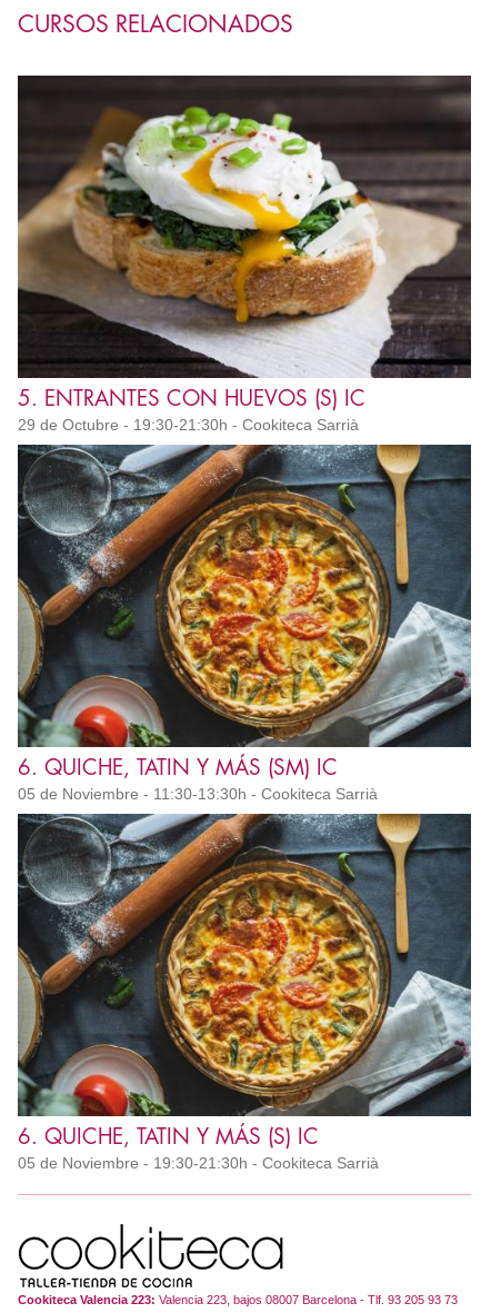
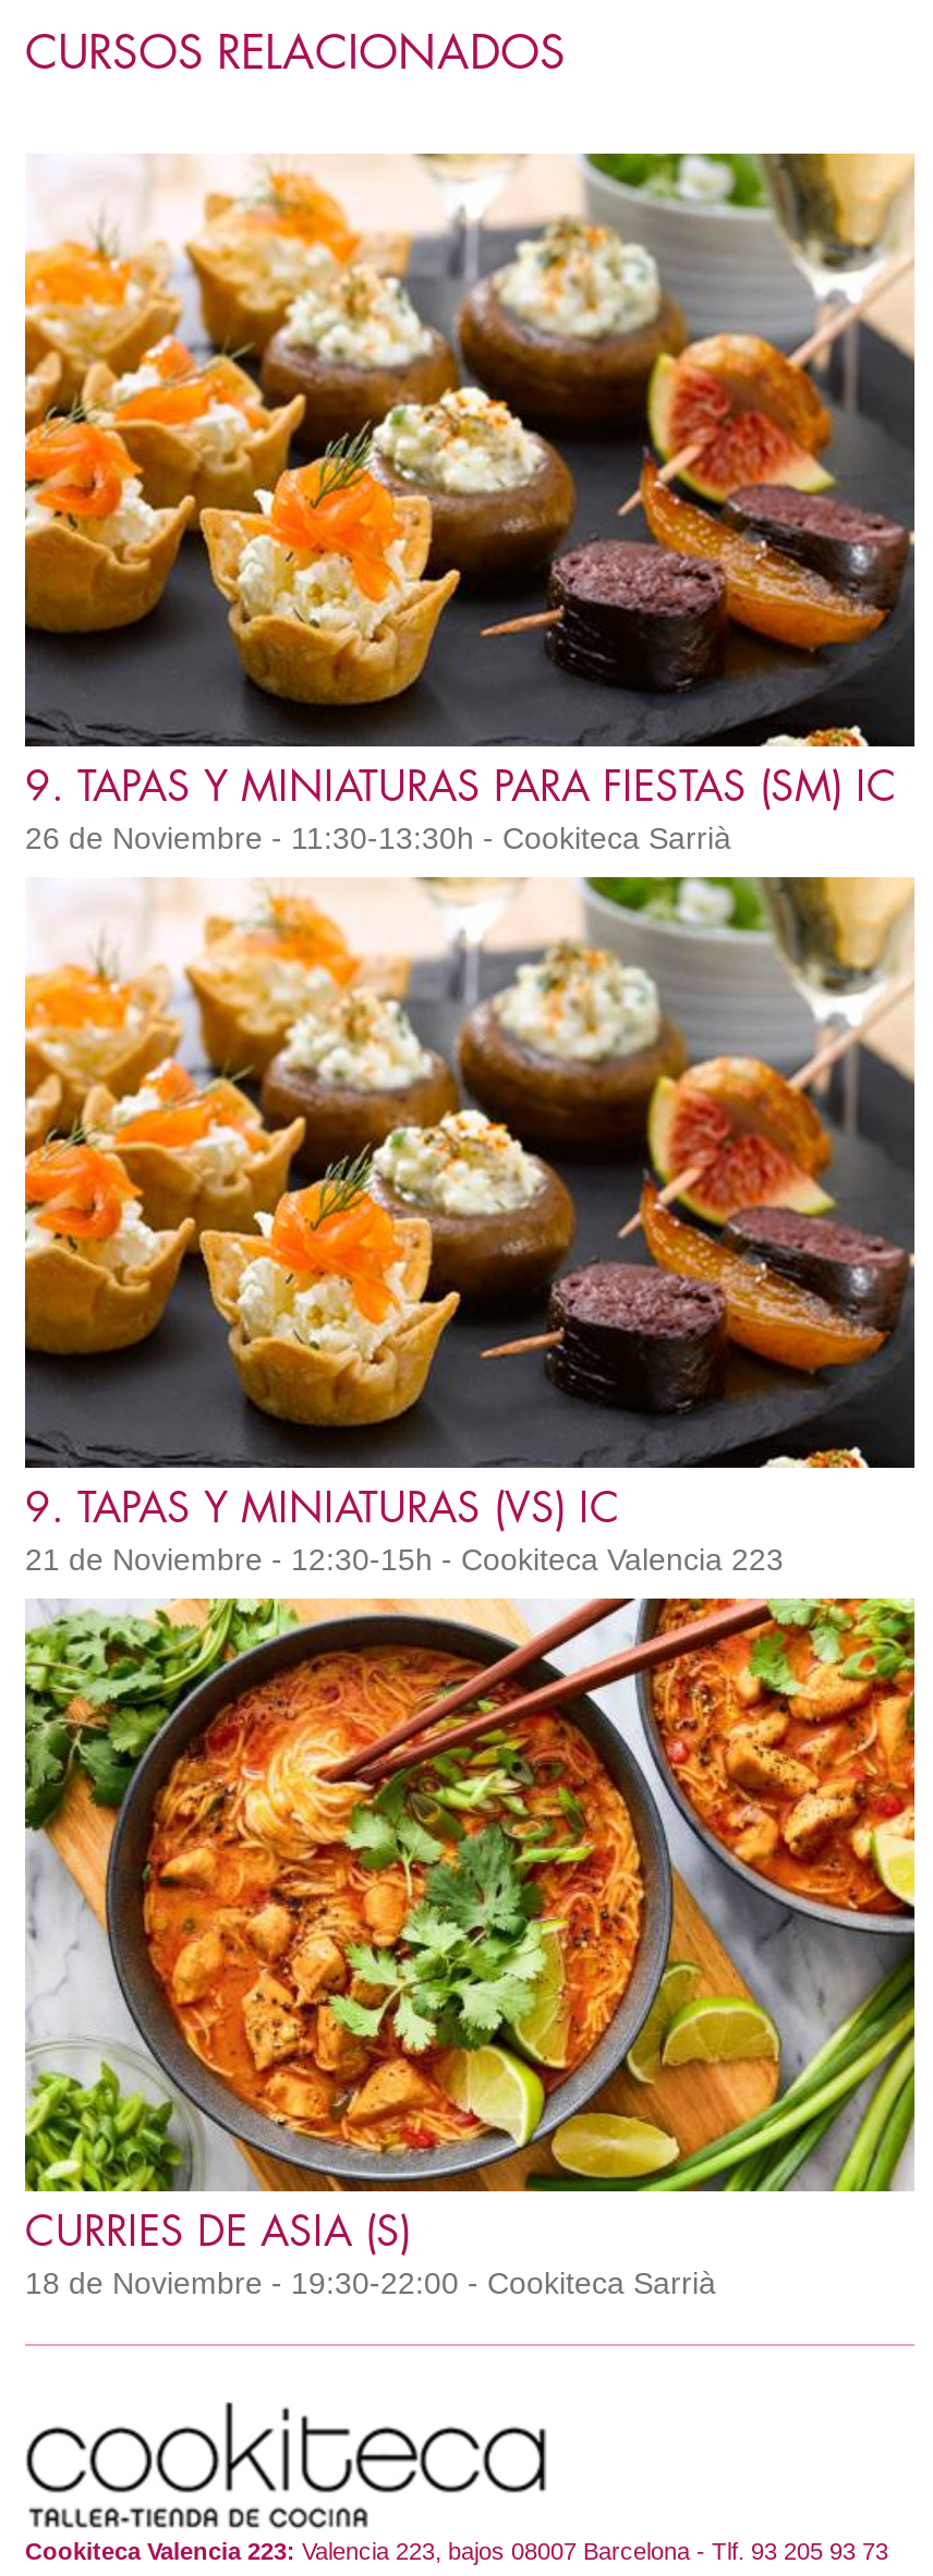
[17,74,472,434] [image] | 5. ENTRANTES CON HUEVOS (S) IC | 29 de Octubre - 19:30-21:30h - Cookiteca Sarrià -> [23,151,914,855] [image] | 9. TAPAS Y MINIATURAS PARA FIESTAS (SM) IC | 26 de Noviembre - 11:30-13:30h - Cookiteca Sarrià
[17,444,472,803] [image] | 6. QUICHE, TATIN Y MÁS (SM) IC | 05 de Noviembre - 11:30-13:30h - Cookiteca Sarrià -> [23,875,917,1577] [image] | 9. TAPAS Y MINIATURAS (VS) IC | 21 de Noviembre - 12:30-15h - Cookiteca Valencia 223
[17,813,472,1172] [image] | 6. QUICHE, TATIN Y MÁS (S) IC | 05 de Noviembre - 19:30-21:30h - Cookiteca Sarrià -> [23,1596,917,2300] [image] | CURRIES DE ASIA (S) | 18 de Noviembre - 19:30-22:00 - Cookiteca Sarrià

